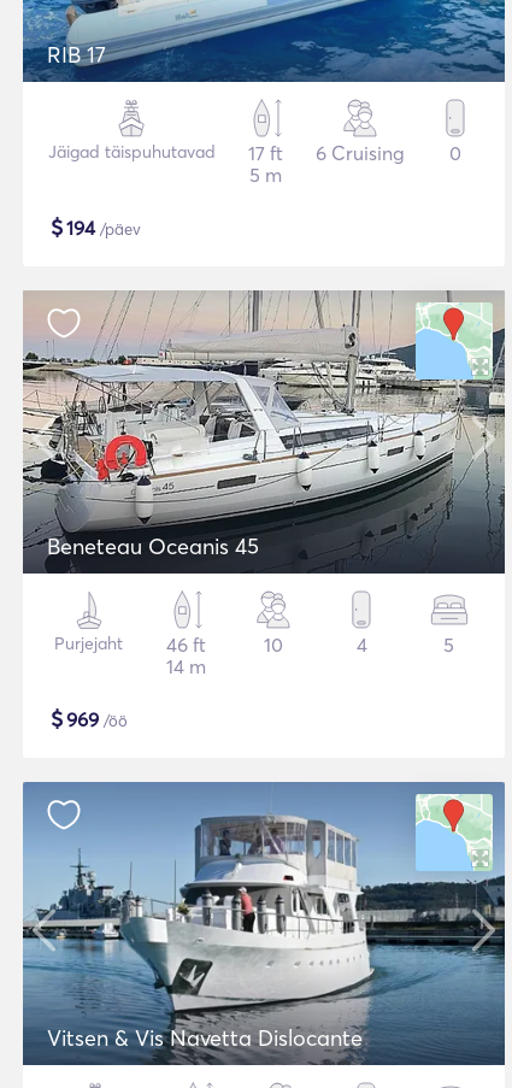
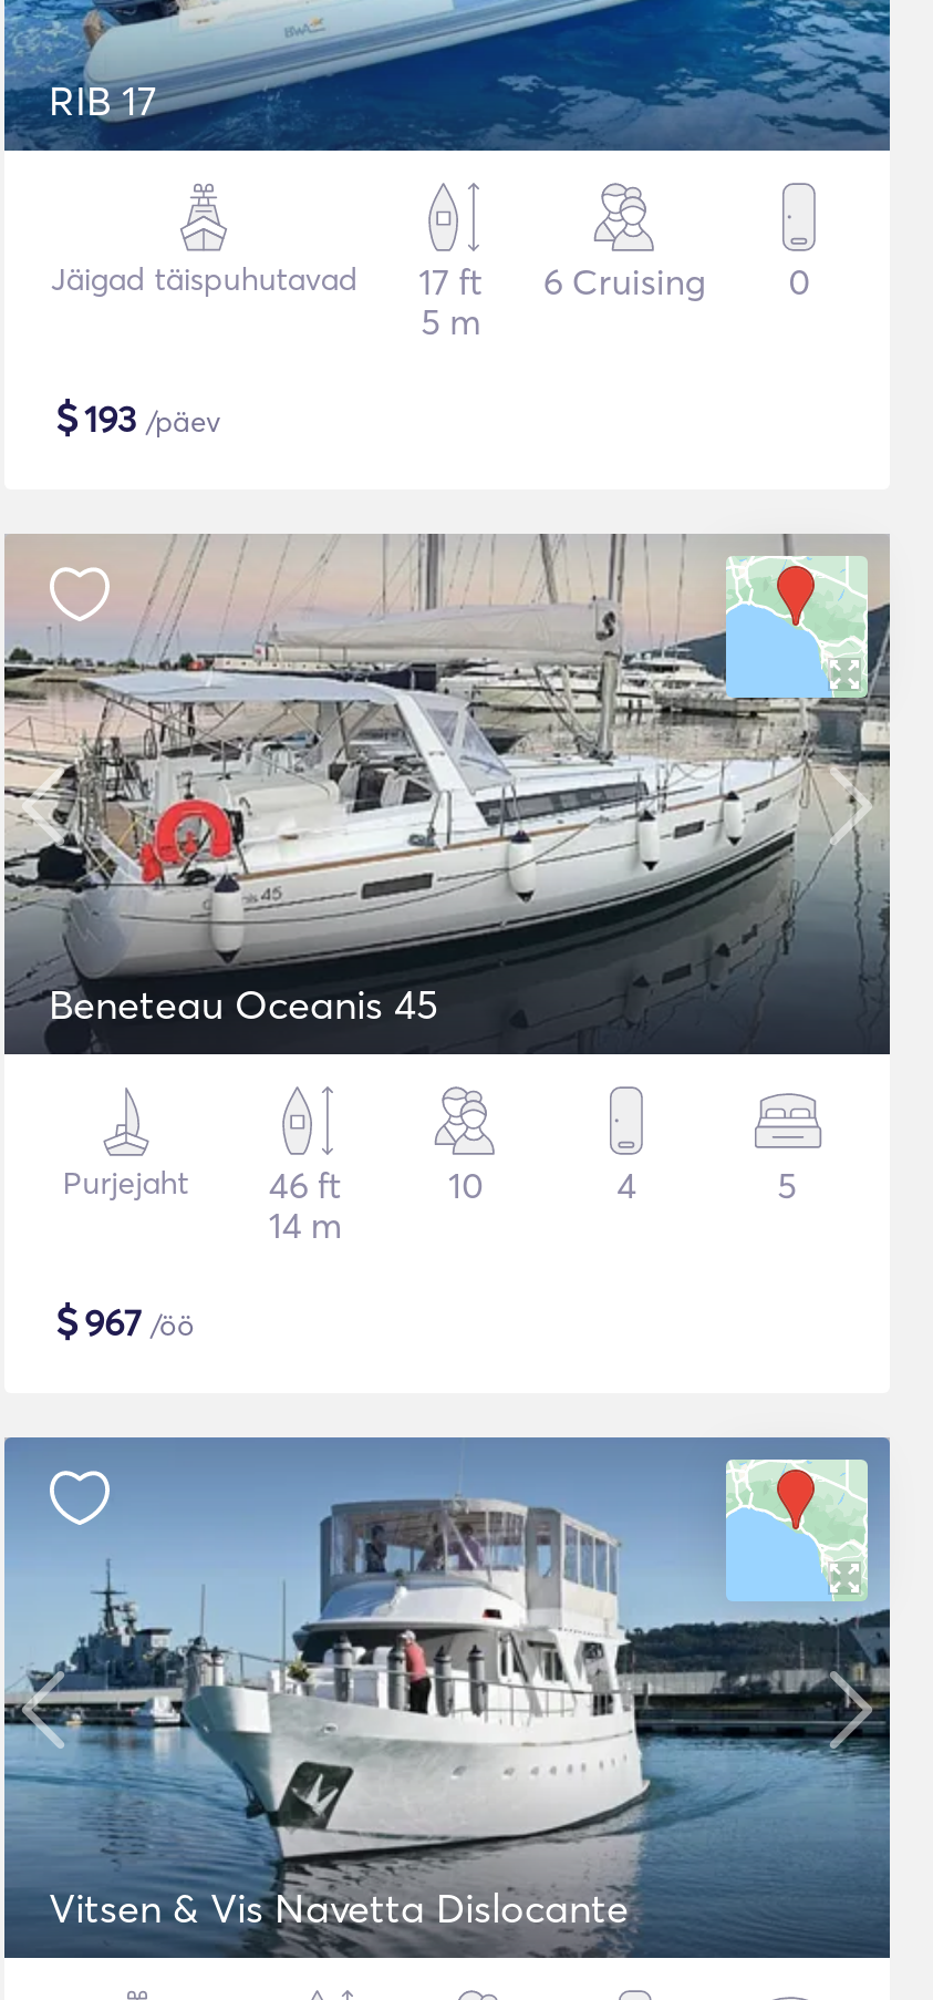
[51,213,141,241] $194 /päev -> [55,392,221,443] $193 /päev
[51,705,128,733] $969 /öö -> [55,1296,195,1347] $967 /öö

